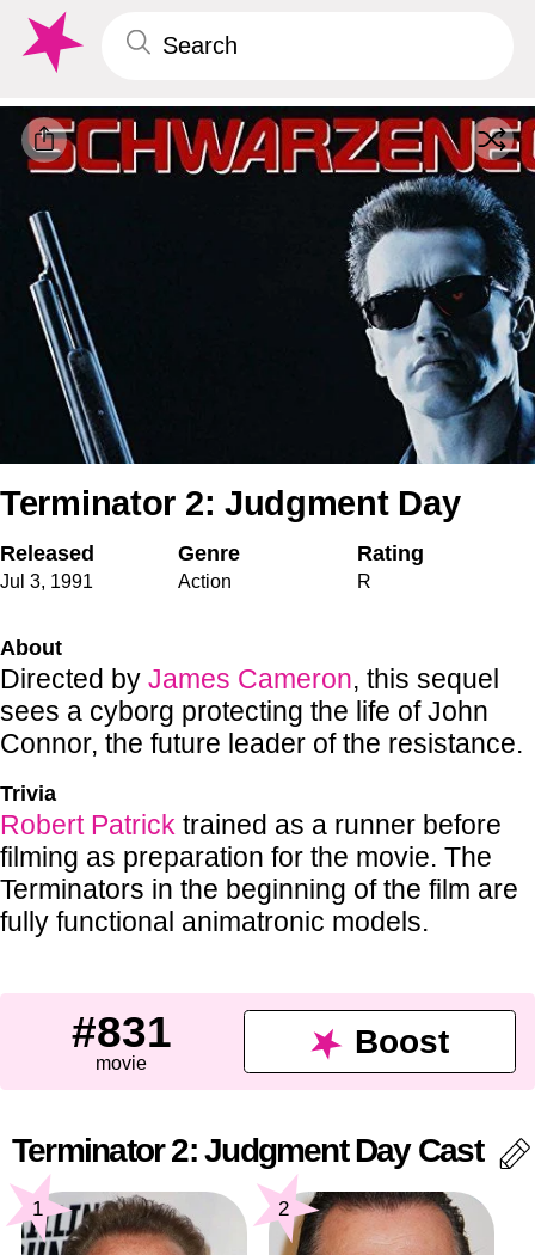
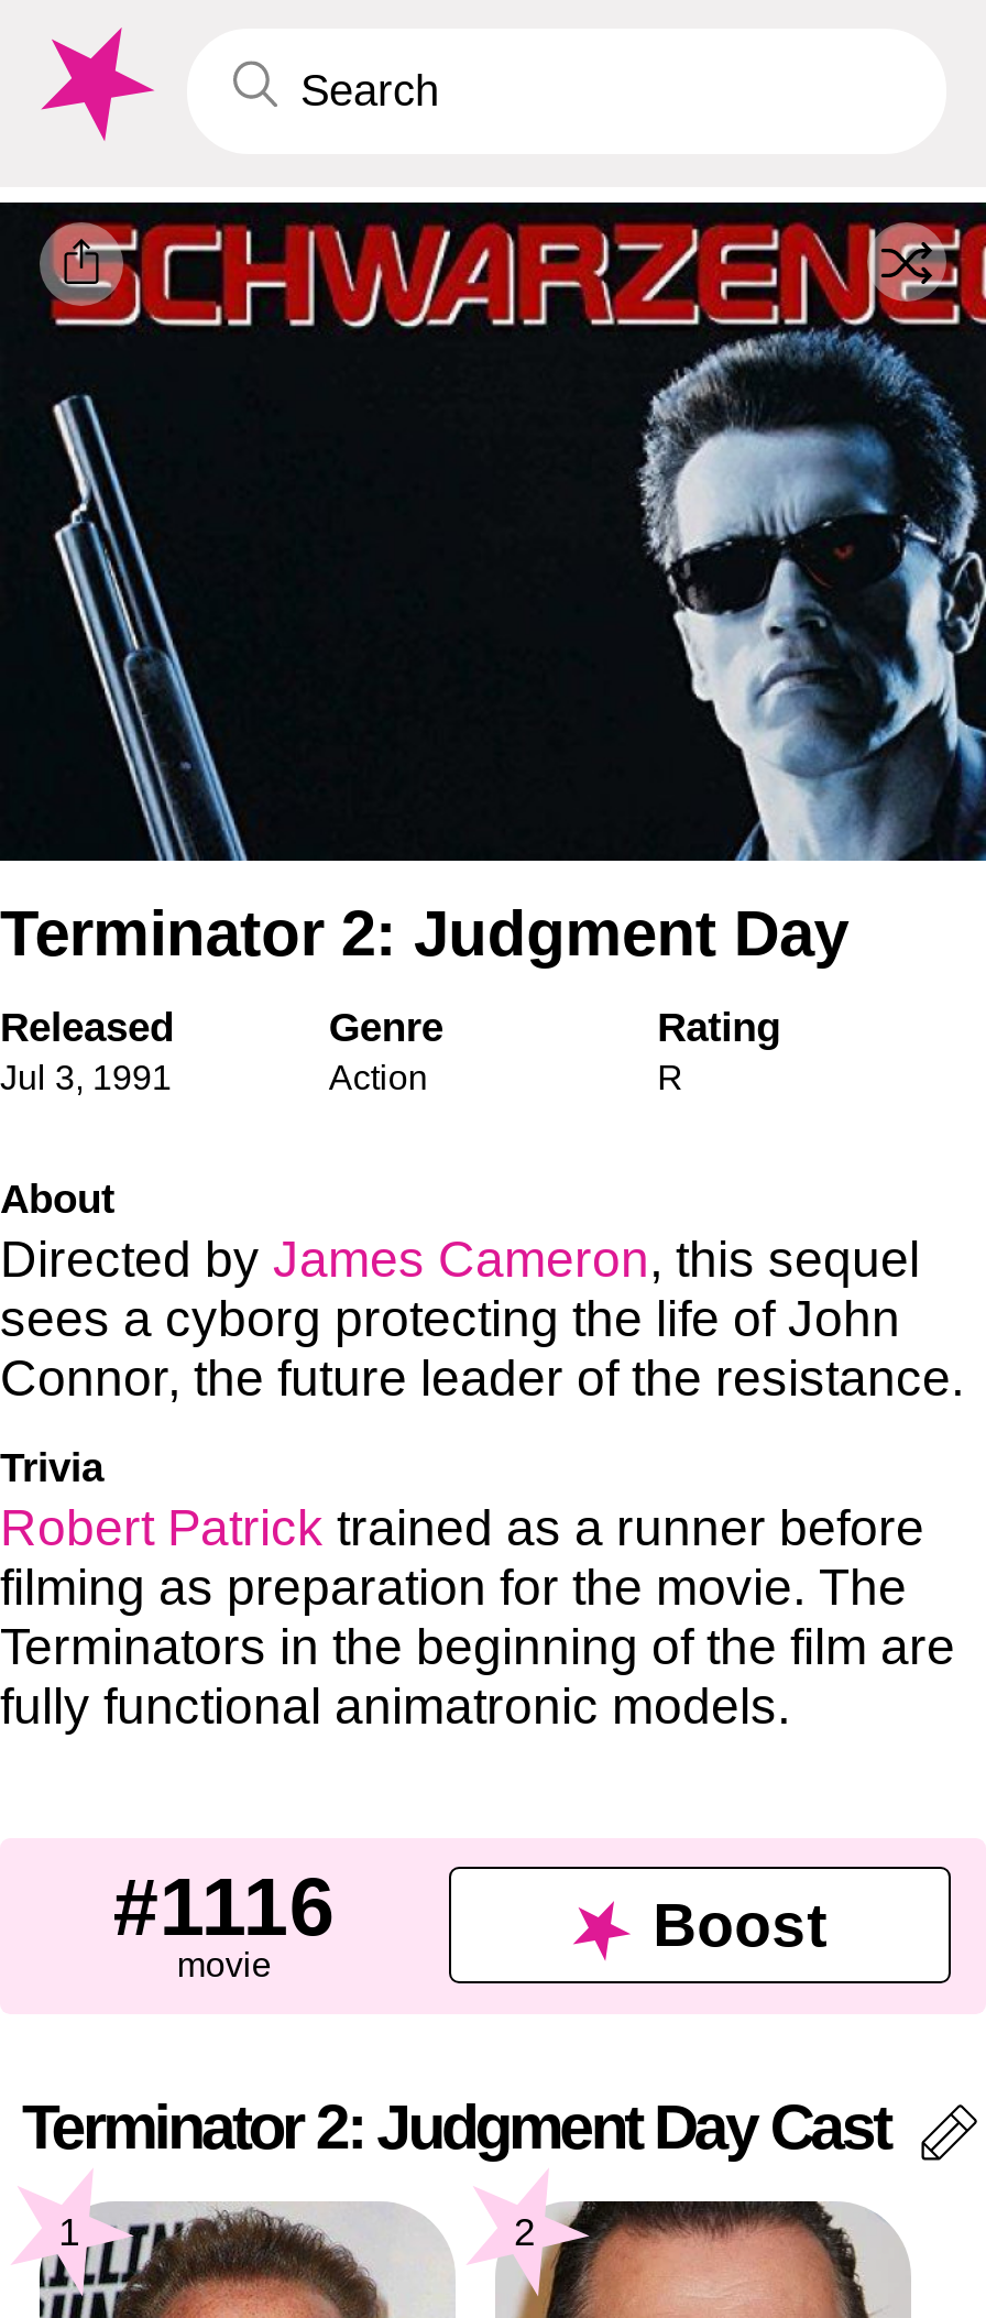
[71,1007,172,1056] #831 -> [113,1863,335,1953] #1116

